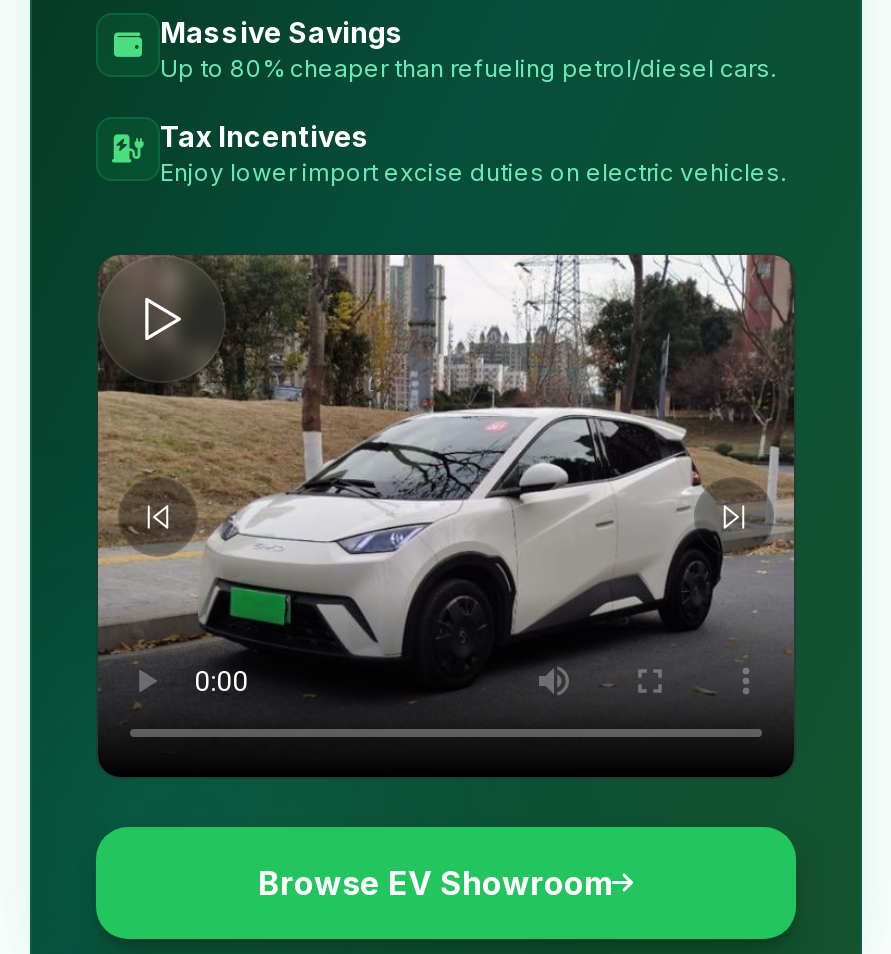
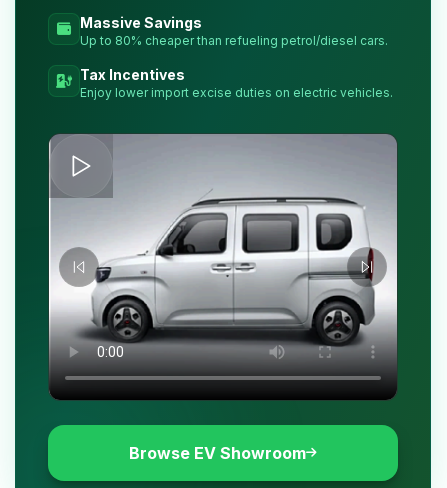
[96,255,796,719] [image] -> [48,134,398,374] [image]

